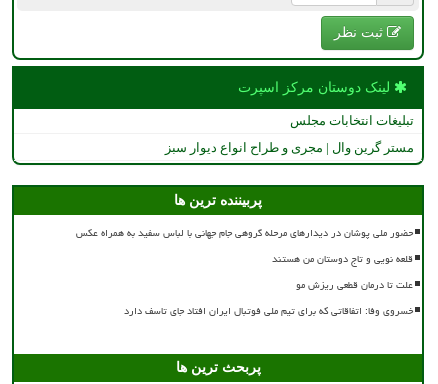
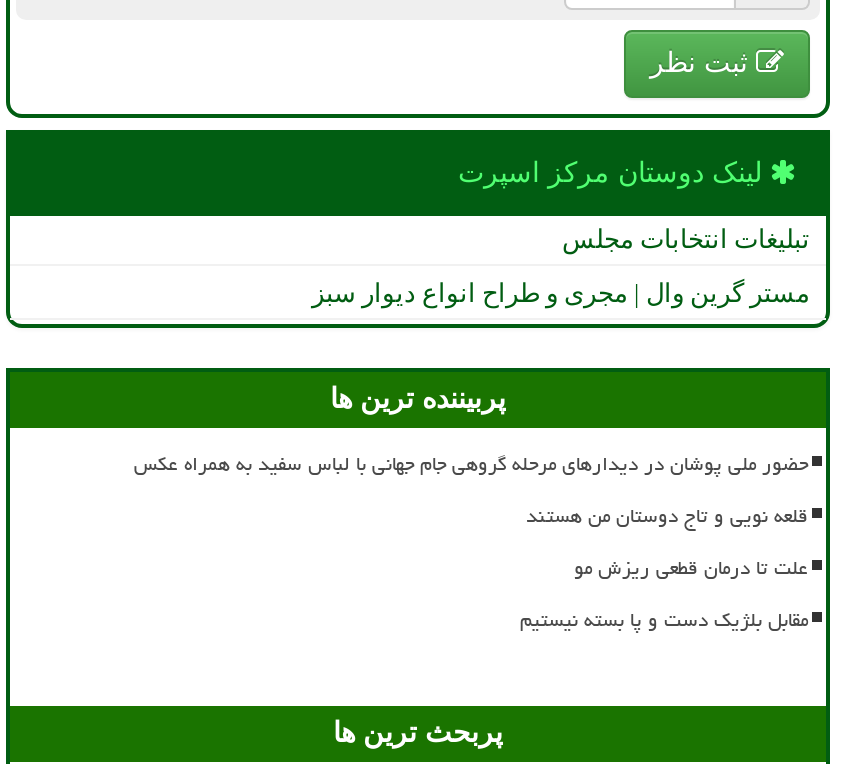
[124,301,413,321] خسروی وفا: اتفاقاتی که برای تیم ملی فوتبال ایران افتاد جای تاسف دارد -> [520,600,808,640] مقابل بلژیک دست و پا بسته نیستیم

